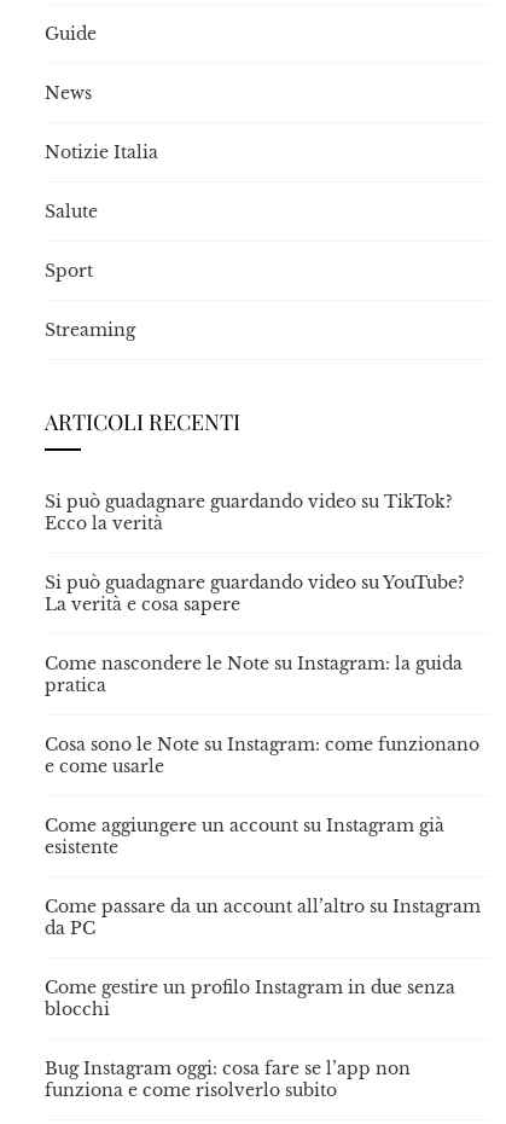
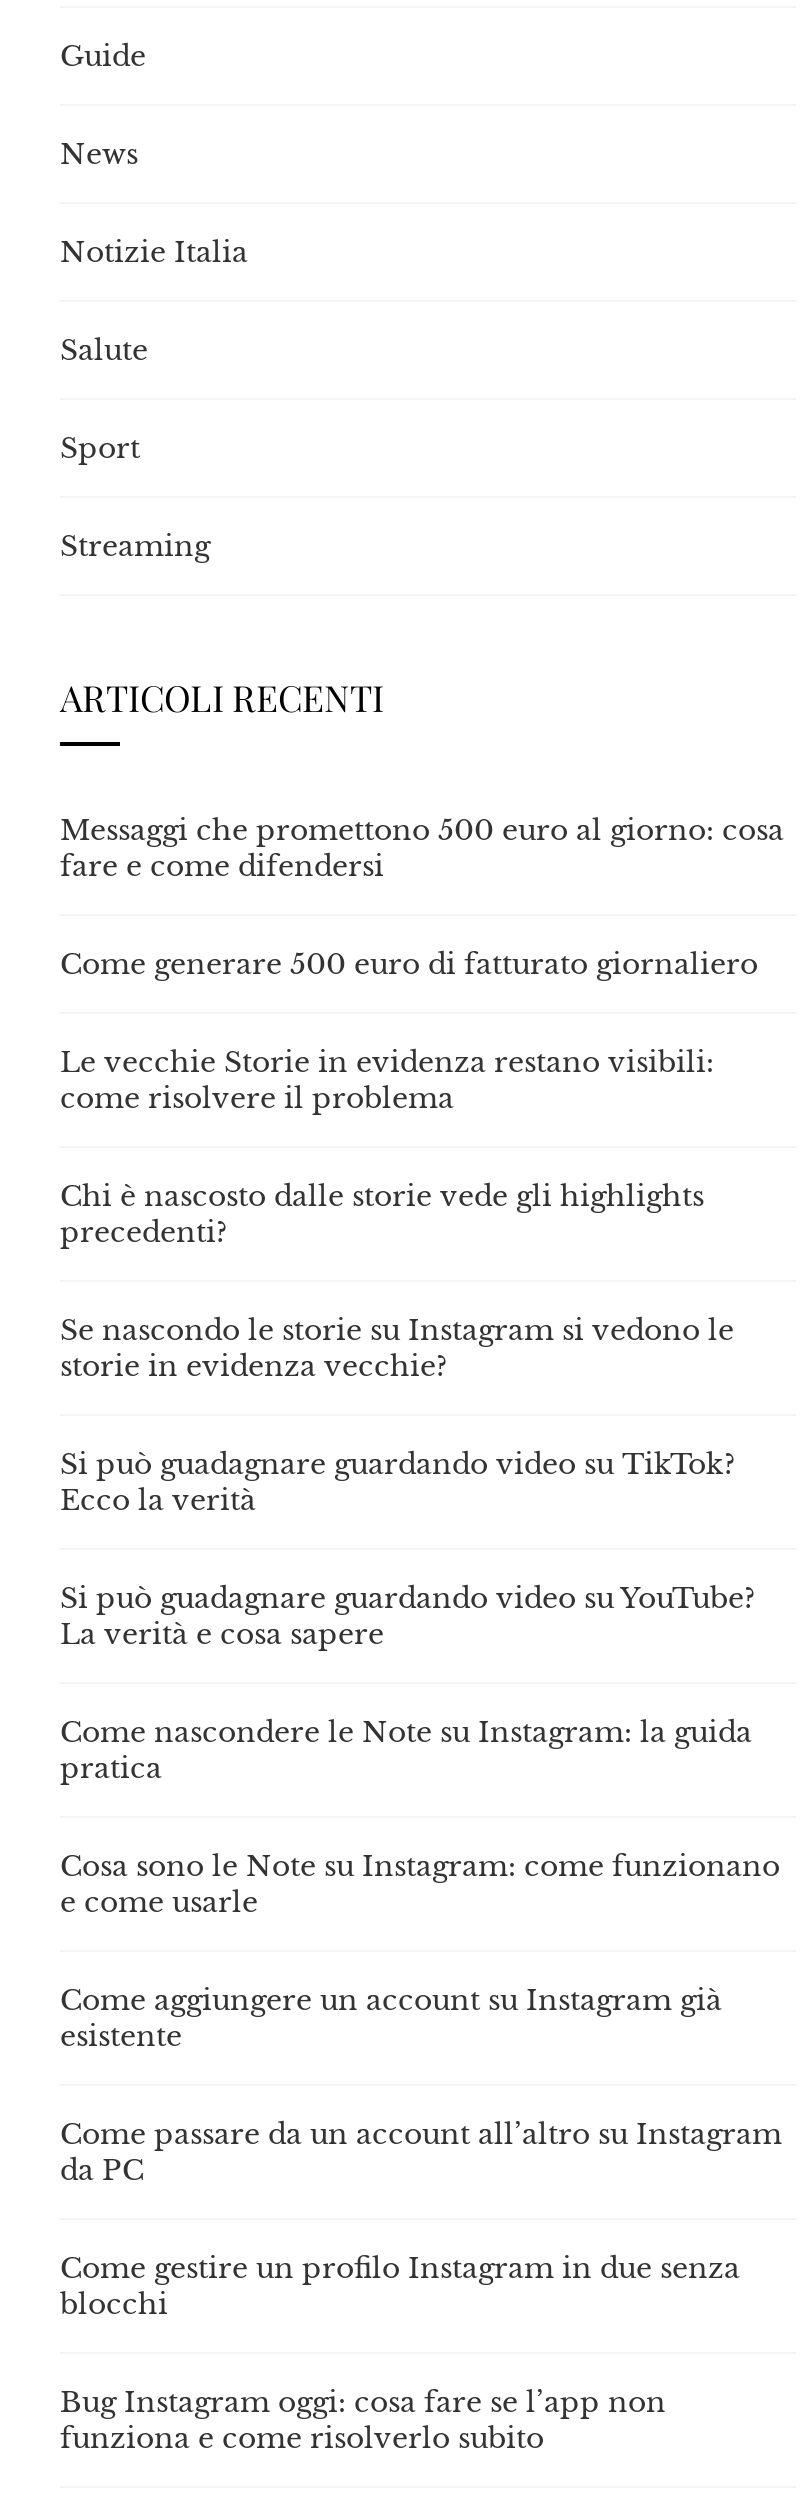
none -> [60,812,784,1384] Messaggi che promettono 500 euro al giorno: cosa | fare e come difendersi | Come generare 500 euro di fatturato giornaliero | Le vecchie Storie in evidenza restano visibili: | come risolvere il problema | Chi è nascosto dalle storie vede gli highlights | precedenti? | Se nascondo le storie su Instagram si vedono le | storie in evidenza vecchie?

